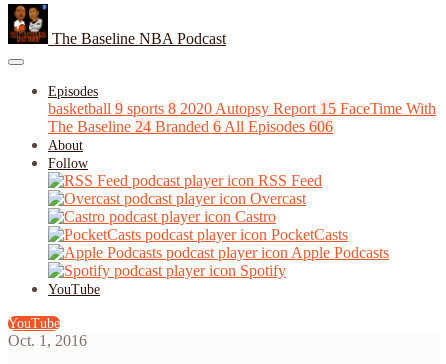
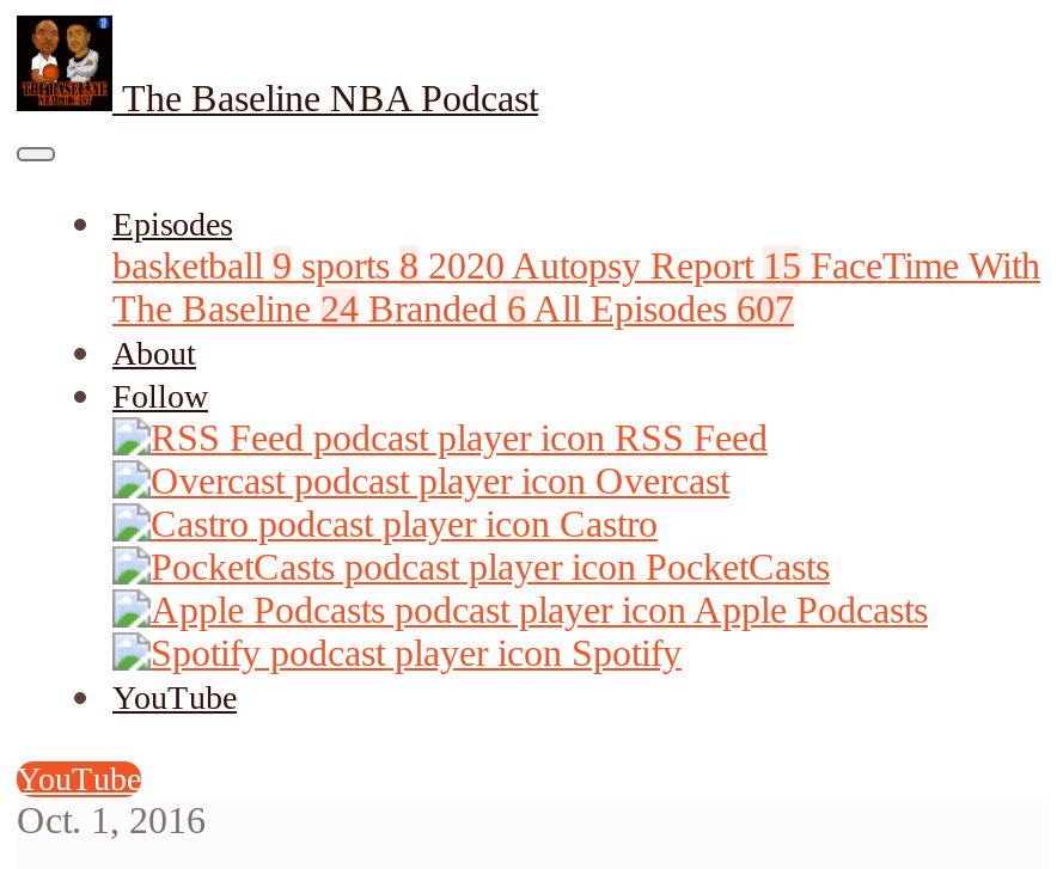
[48,118,333,135] The Baseline24 Branded 6 All Episodes 606 -> [112,288,794,329] The Baseline24 Branded 6 All Episodes 607

